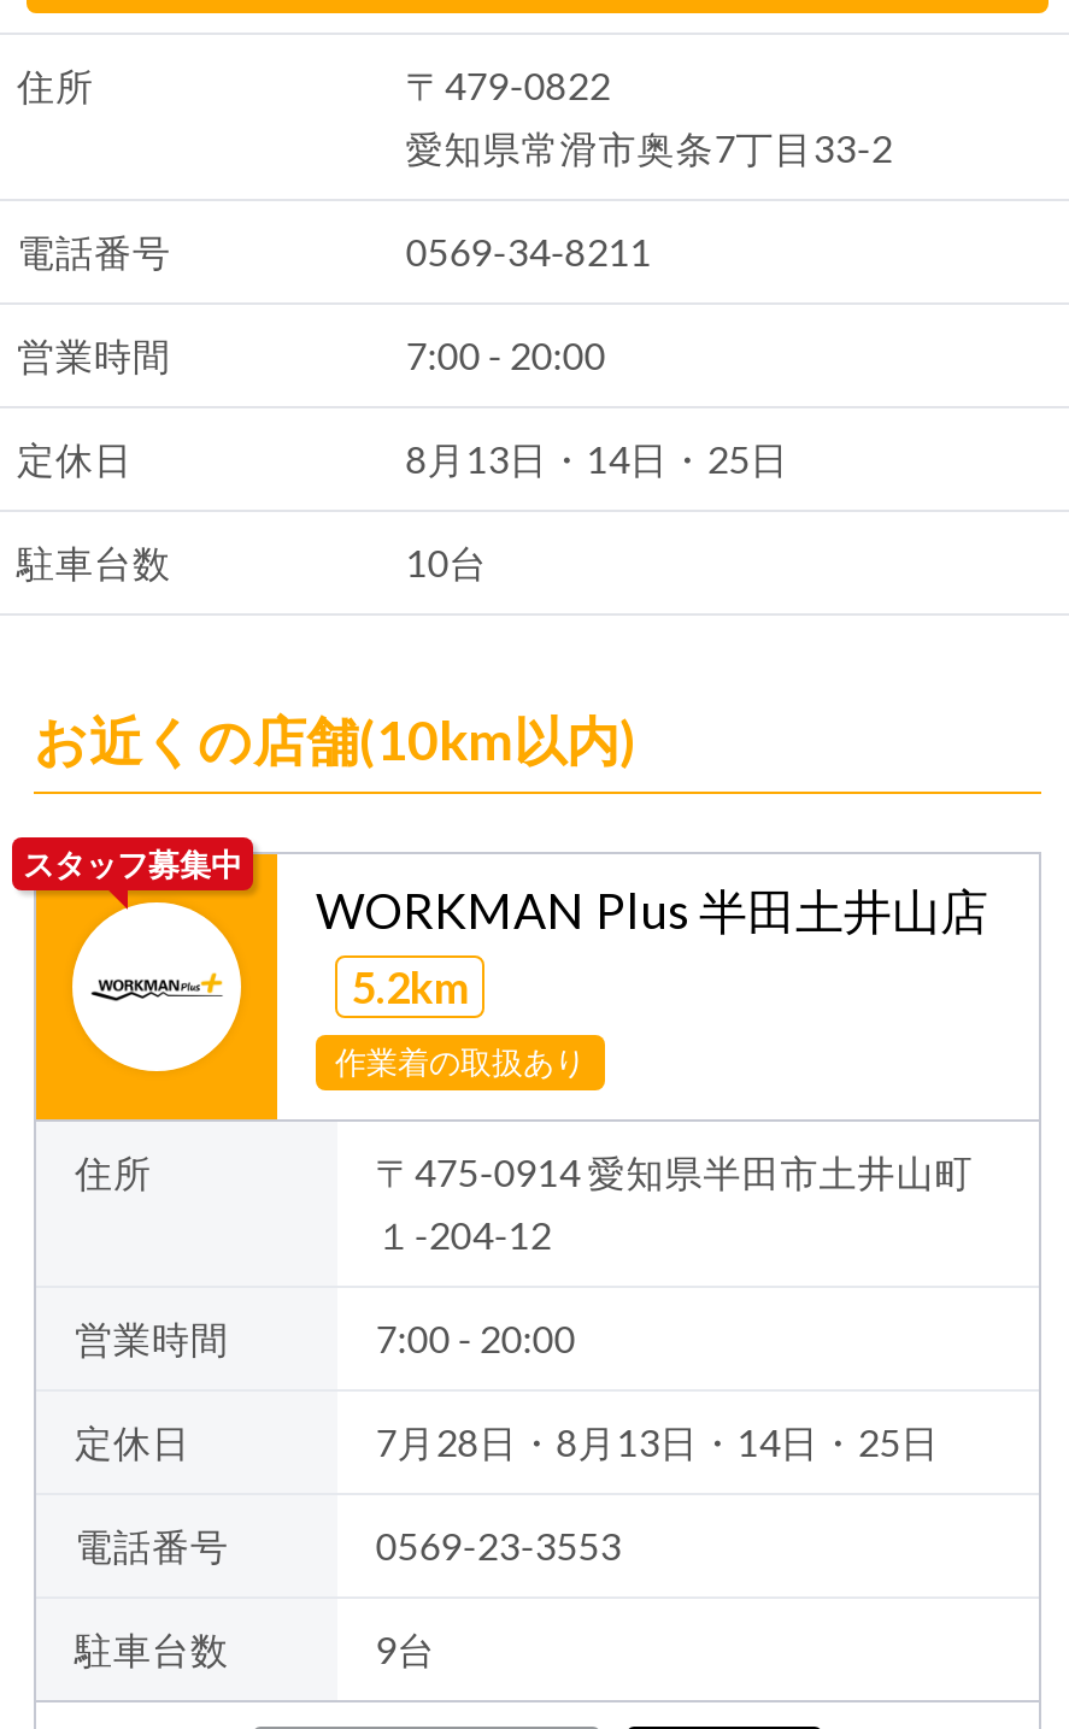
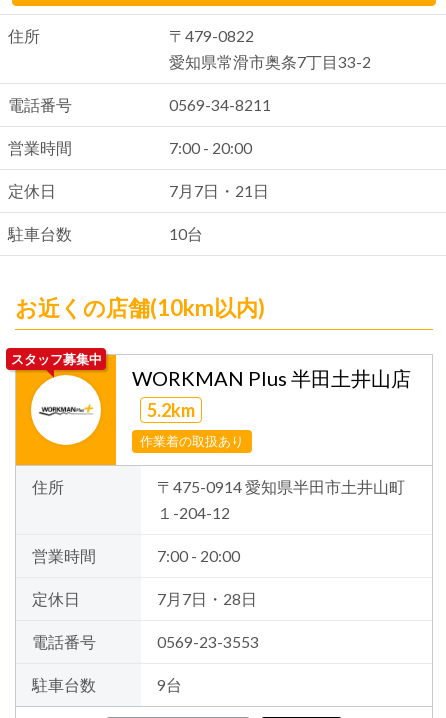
[406,437,789,481] 8月13日・14日・25日 -> [169,182,269,200] 7月7日・21日
[376,1421,940,1464] 7月28日・8月13日・14日・25日 -> [157,590,257,608] 7月7日・28日

